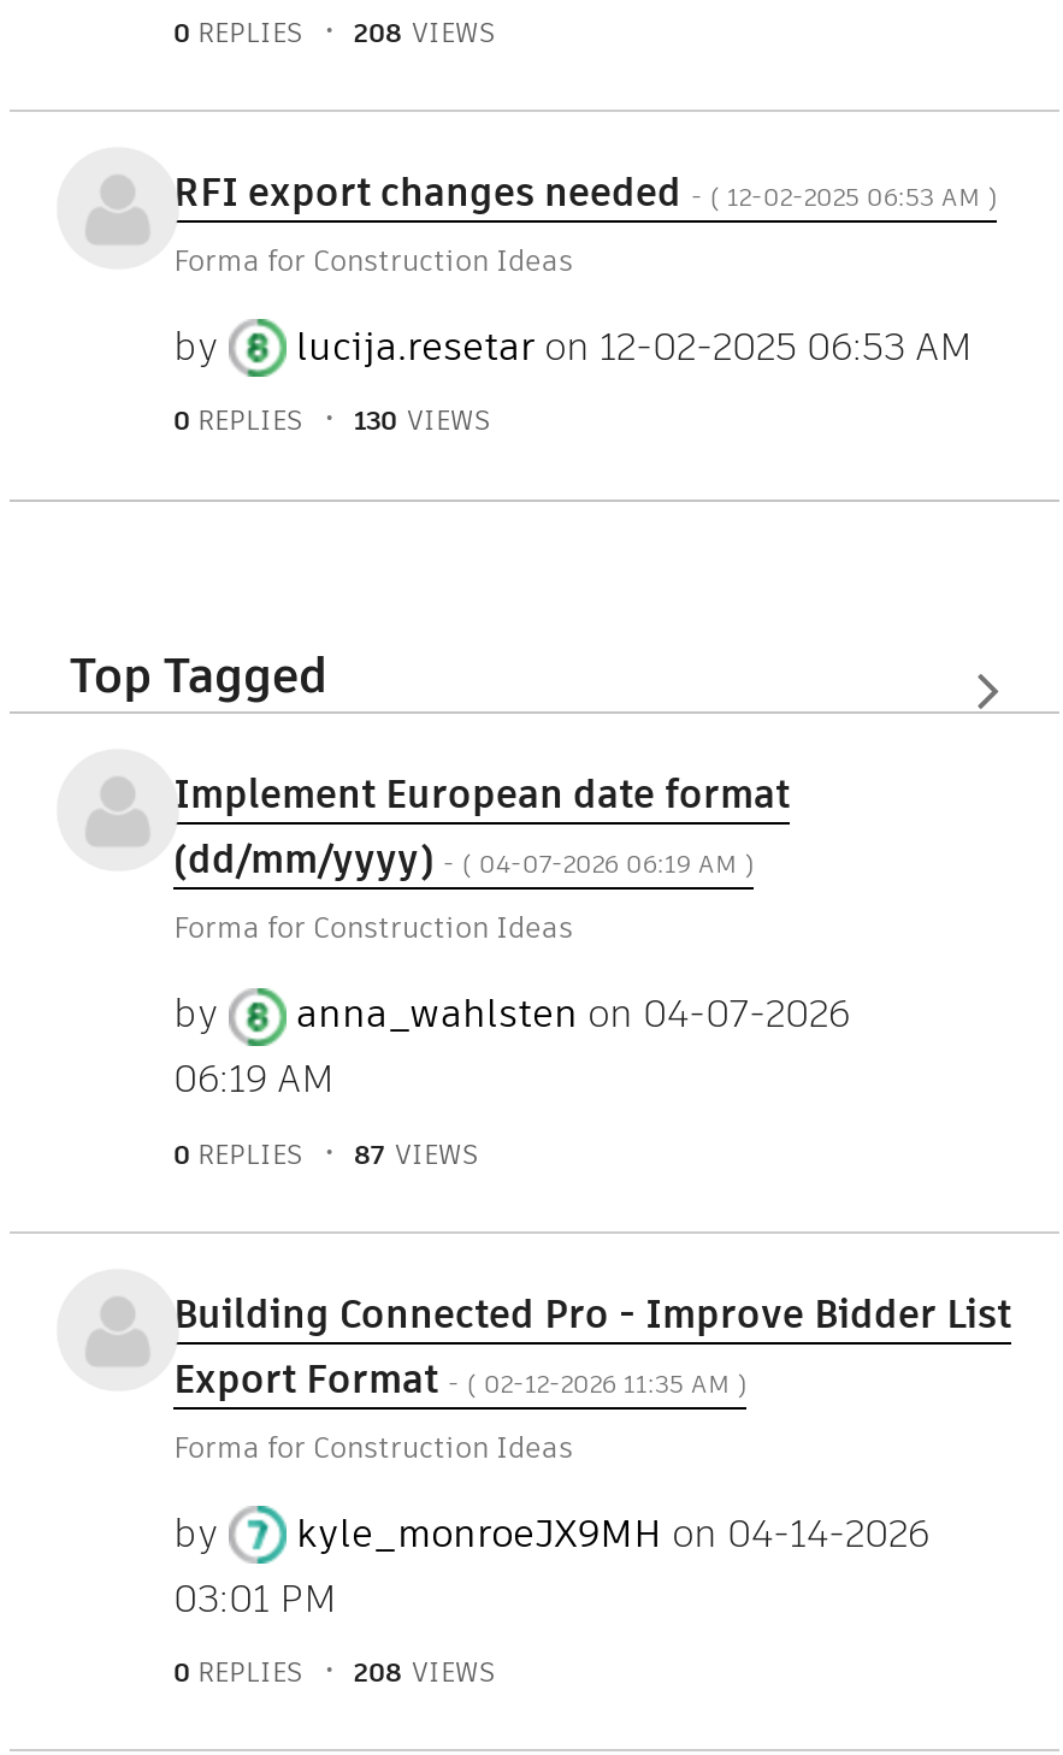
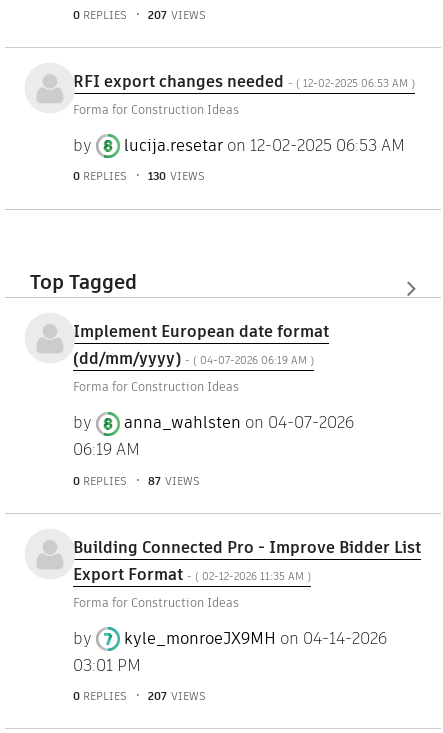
[173,12,496,51] 0 REPLIES 208 VIEWS -> [73,6,206,22] 0 REPLIES 207 VIEWS
[173,1653,496,1691] 0 REPLIES 208 VIEWS -> [73,688,206,704] 0 REPLIES 207 VIEWS

